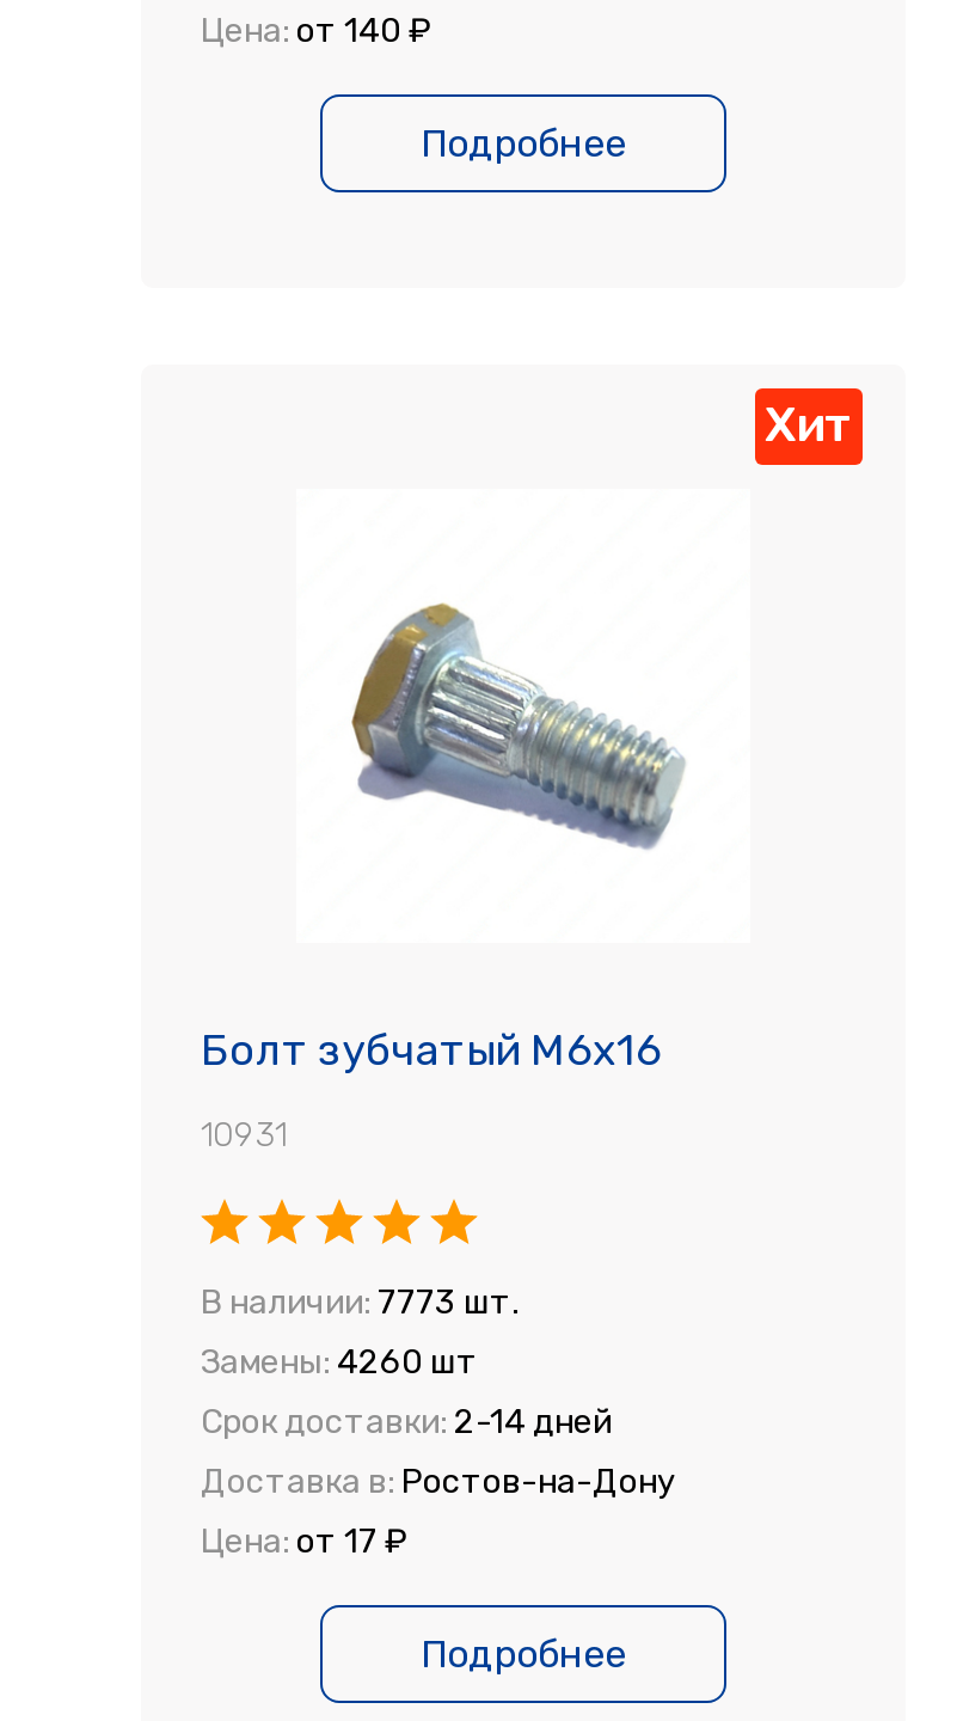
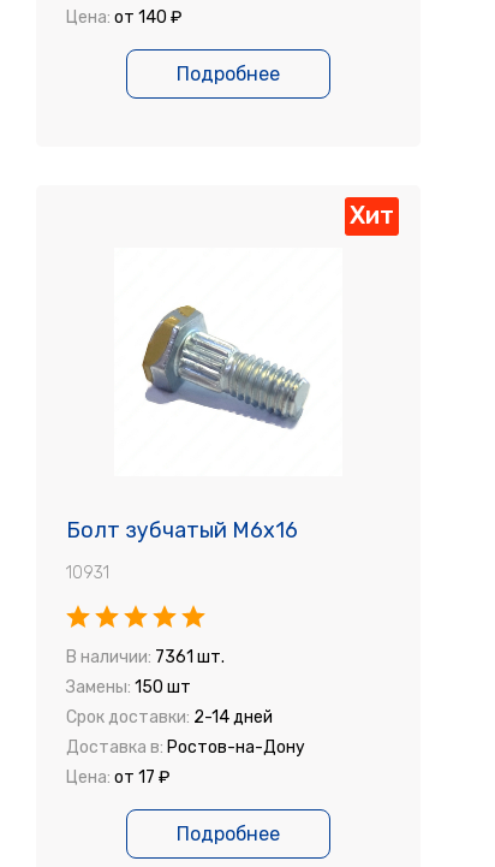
[201,1282,519,1323] В наличии: 7773 шт. -> [66,647,225,667] В наличии: 7361 шт.
[201,1342,478,1383] Замены: 4260 шт -> [66,677,191,697] Замены: 150 шт

